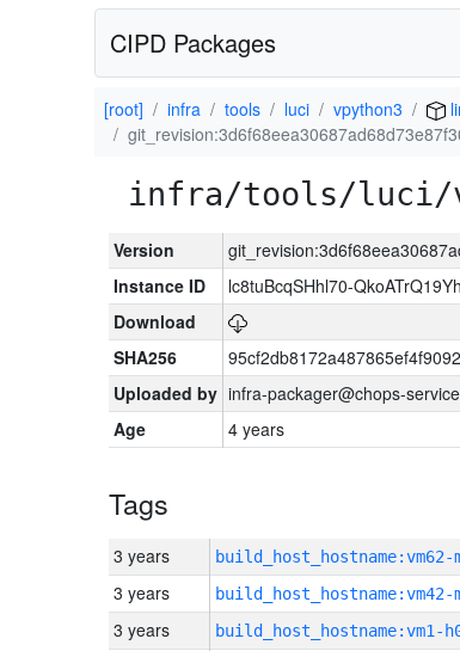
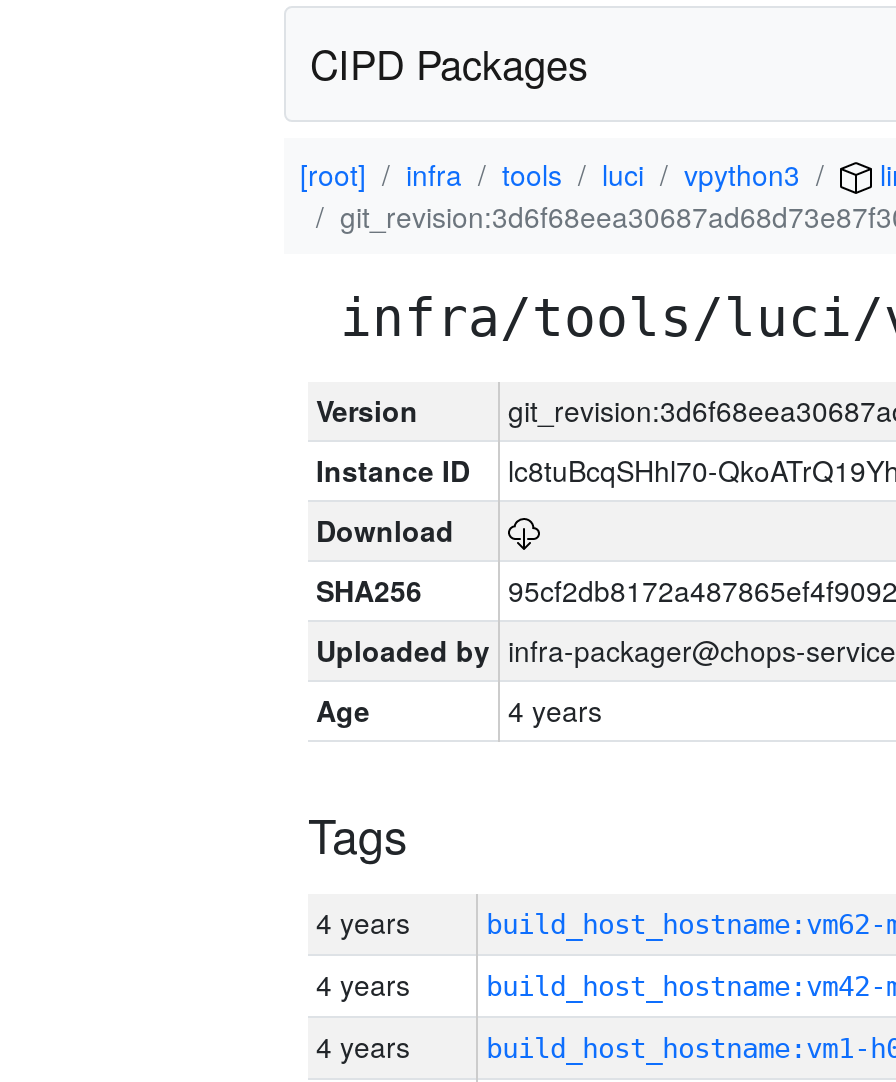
[114,543,170,567] 3 years -> [316,902,410,942] 4 years
[114,581,170,604] 3 years -> [316,964,410,1004] 4 years
[114,618,170,641] 3 years -> [316,1026,410,1066] 4 years

